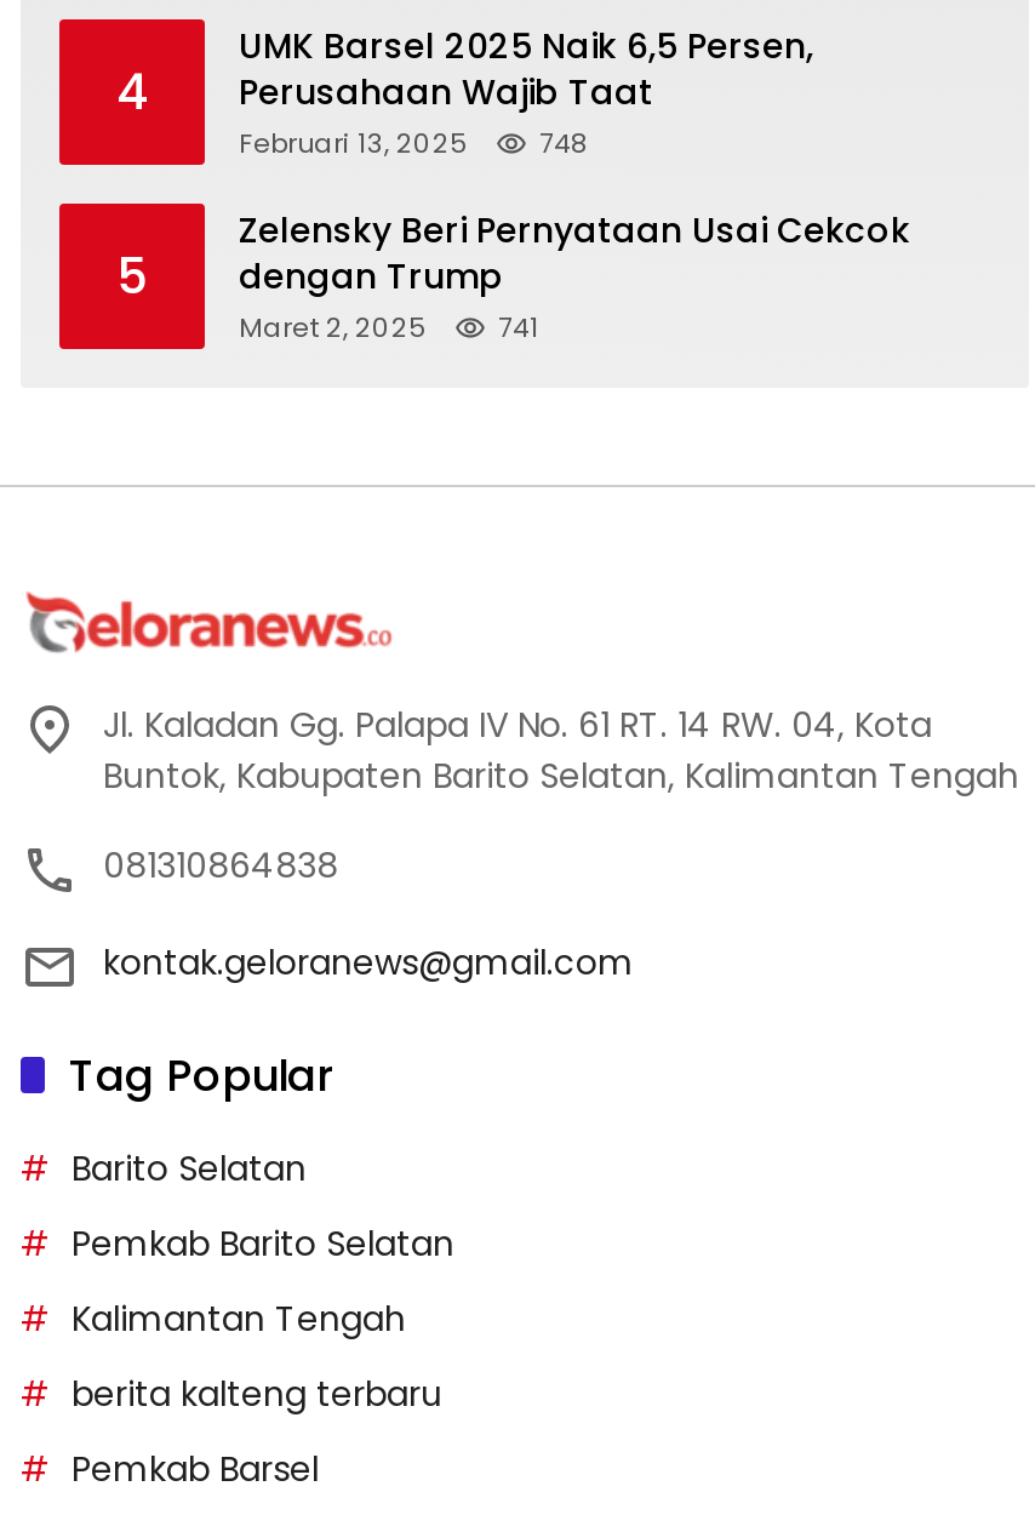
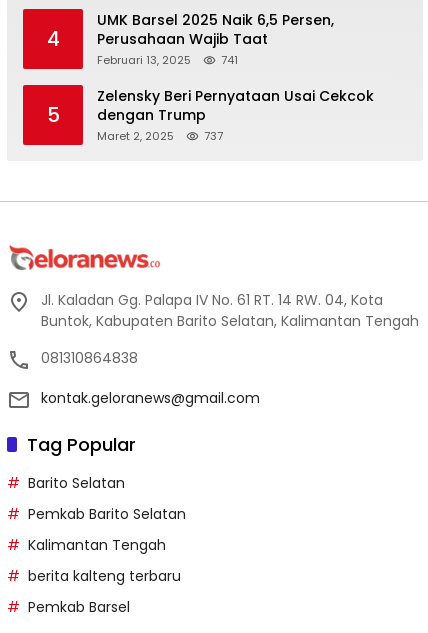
[239,124,588,162] Februari 13, 2025 748 -> [97,52,238,68] Februari 13, 2025 741
[239,308,539,347] Maret 2, 2025 741 -> [97,128,223,144] Maret 2, 2025 737

